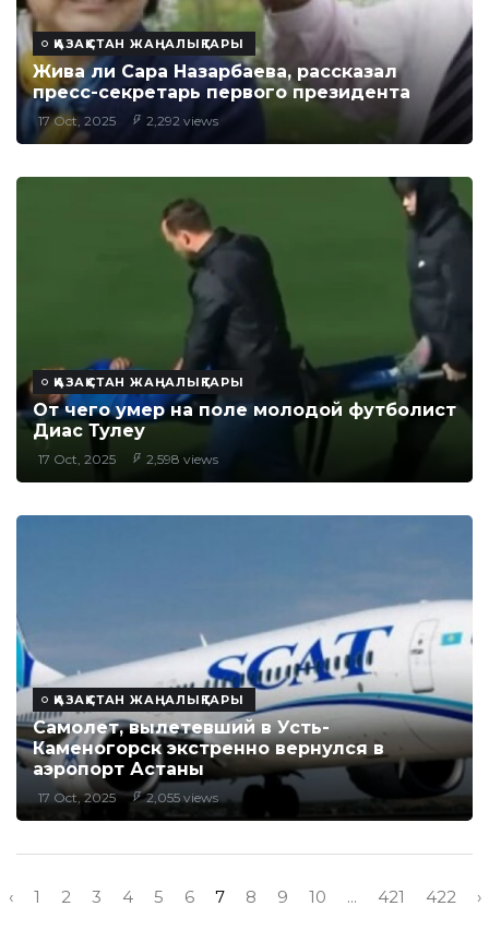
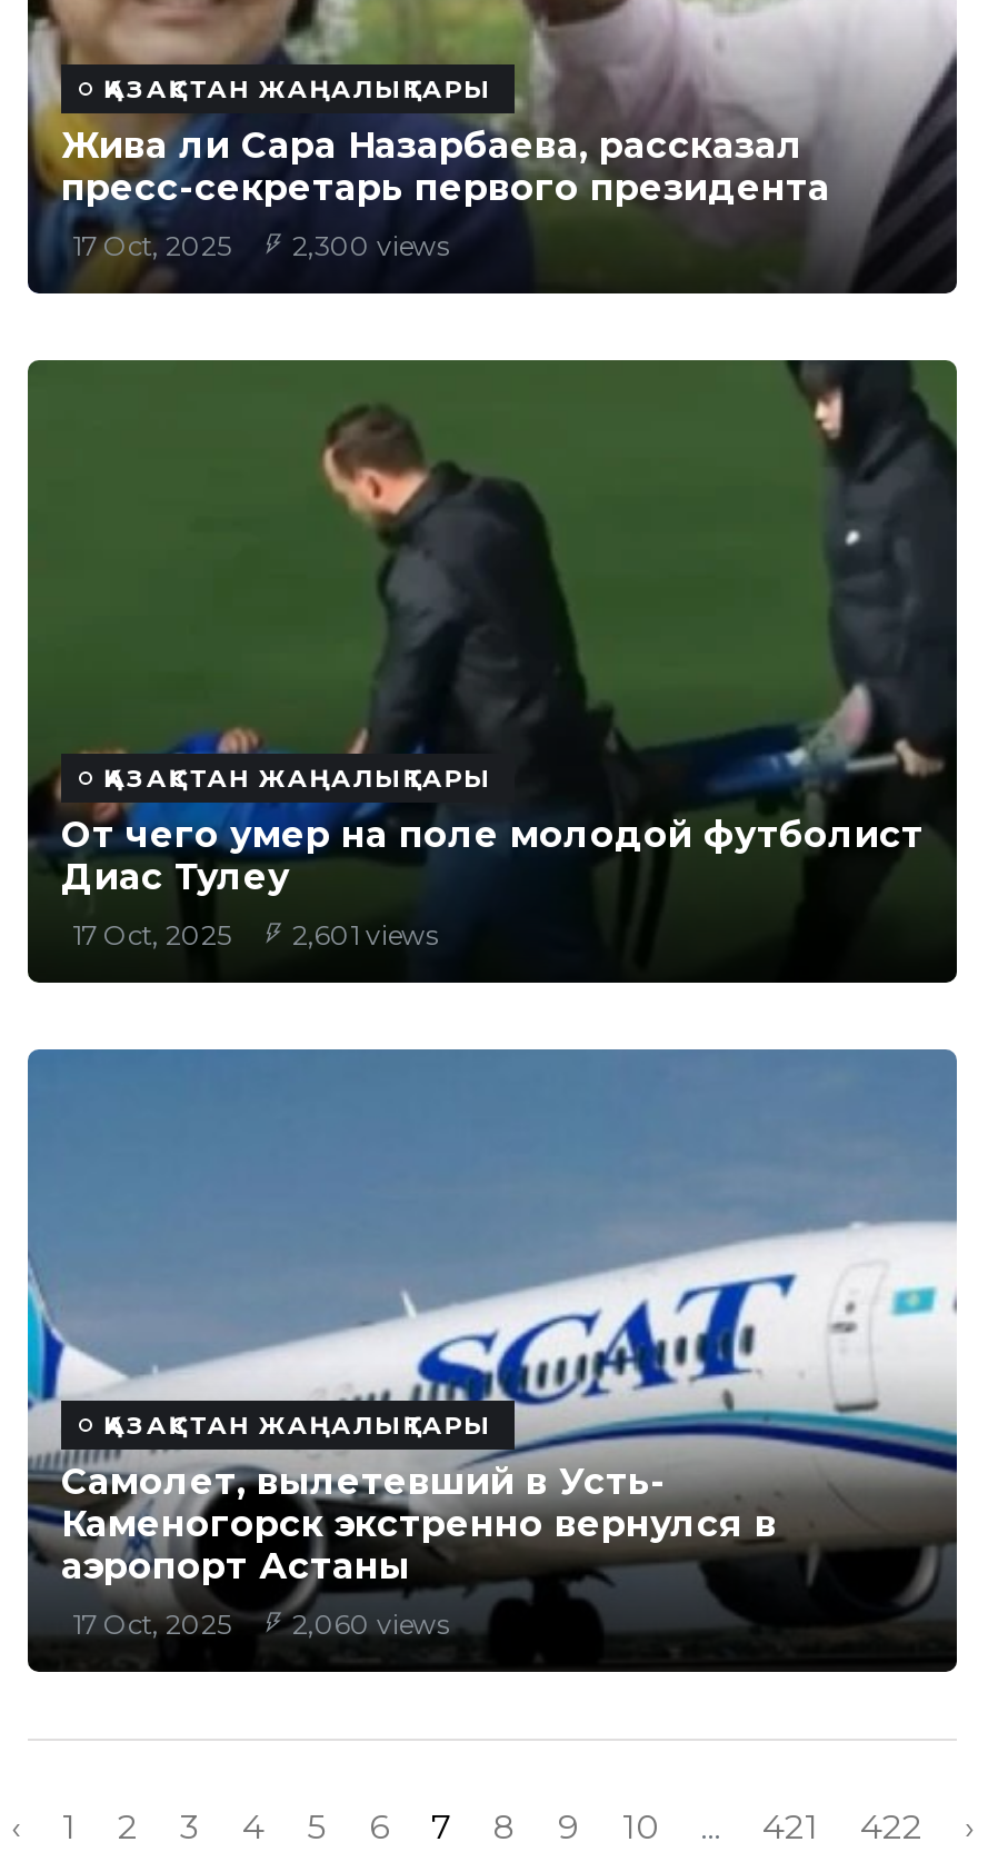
[38,112,218,129] 17 Oct, 2025 2,292 views -> [72,229,448,262] 17 Oct, 2025 2,300 views
[38,451,218,467] 17 Oct, 2025 2,598 views -> [72,918,437,952] 17 Oct, 2025 2,601 views
[38,789,218,806] 17 Oct, 2025 2,055 views -> [72,1607,448,1641] 17 Oct, 2025 2,060 views

